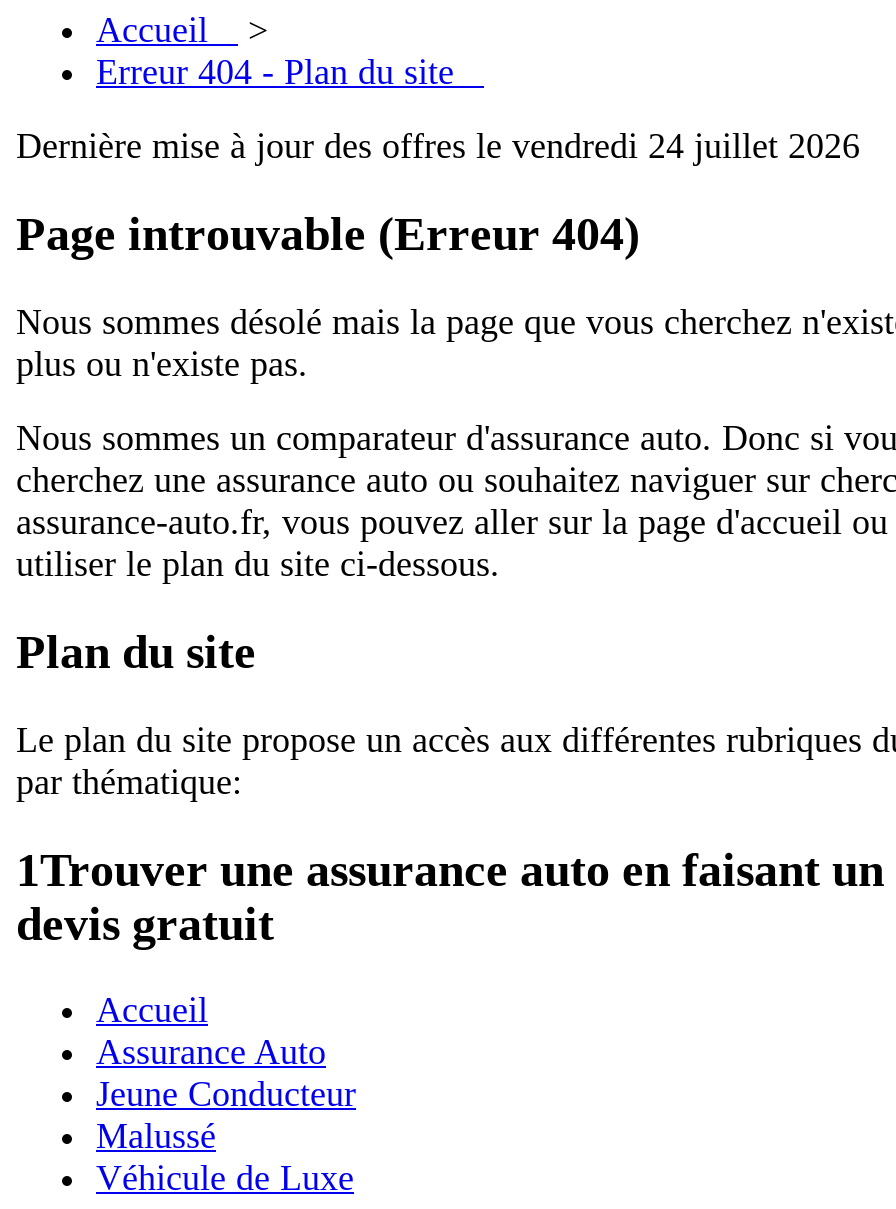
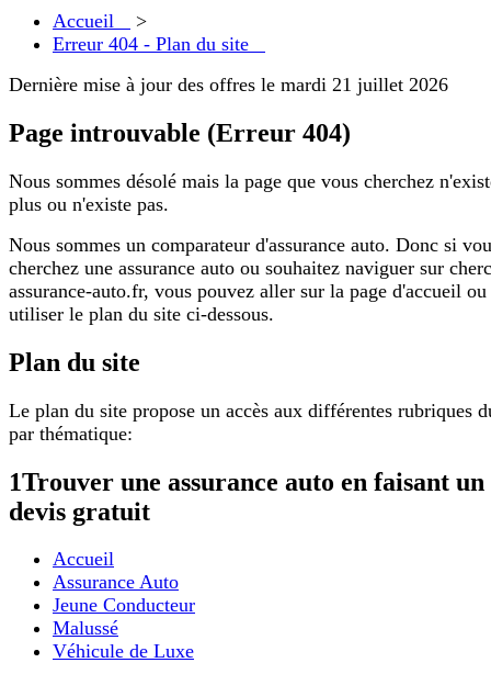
[16,126,860,166] Dernière mise à jour des offres le vendredi 24 juillet 2026 -> [9,74,448,96] Dernière mise à jour des offres le mardi 21 juillet 2026

